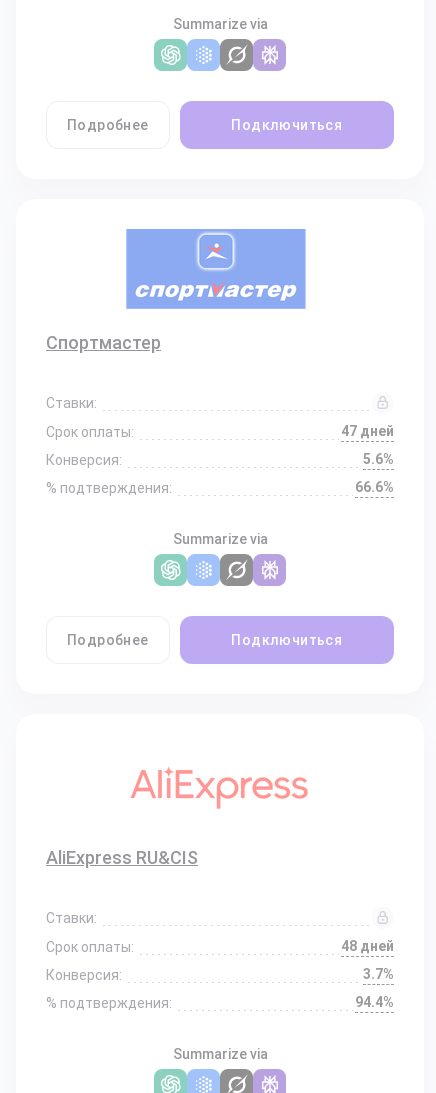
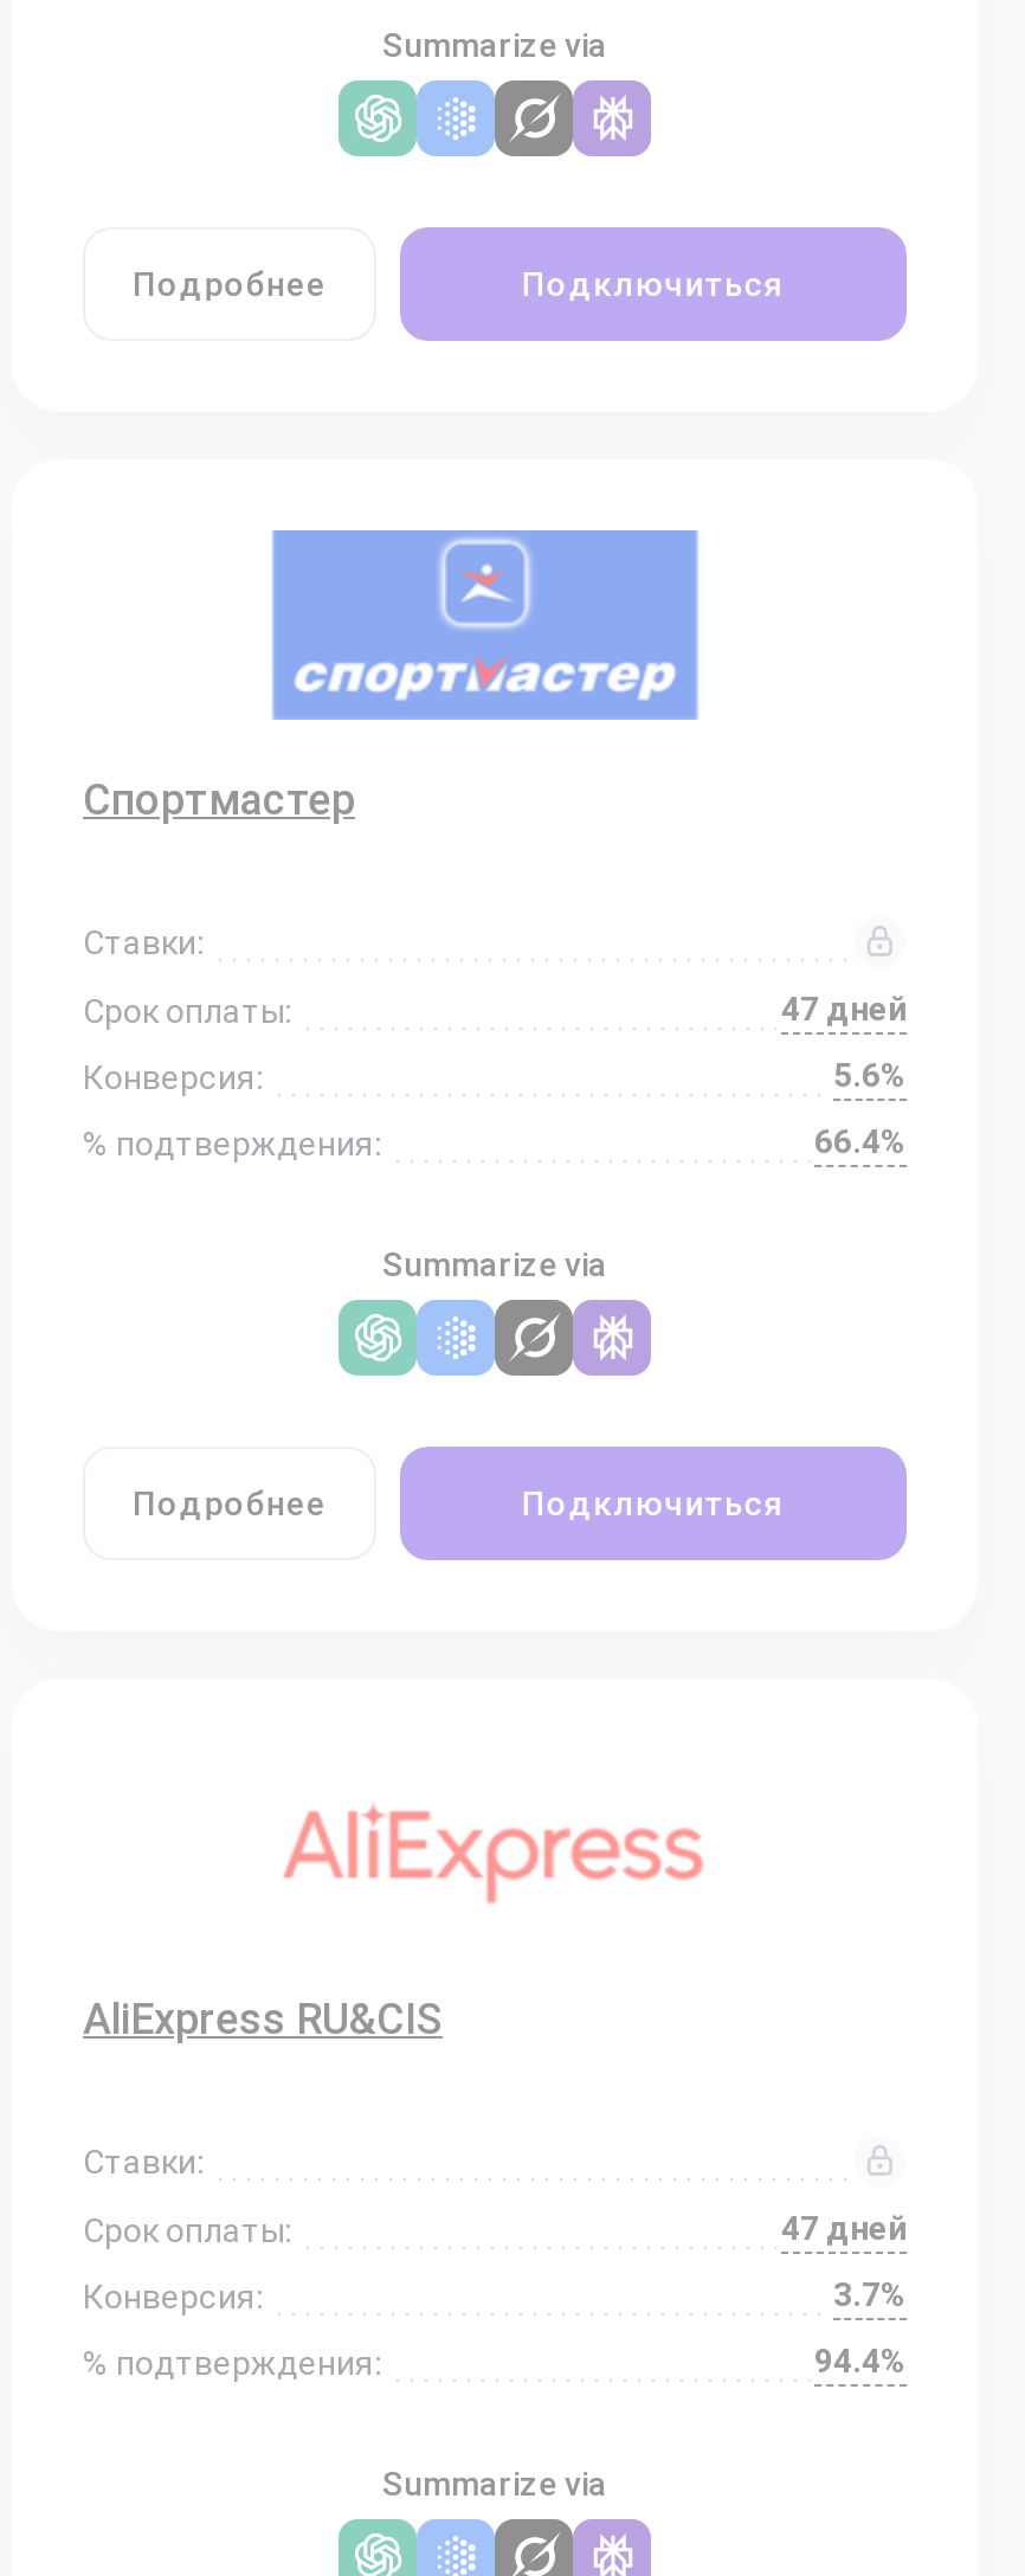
[355,479,394,495] 66.6% -> [814,1122,907,1160] 66.4%
[341,938,394,954] 48 дней -> [781,2209,907,2247] 47 дней

